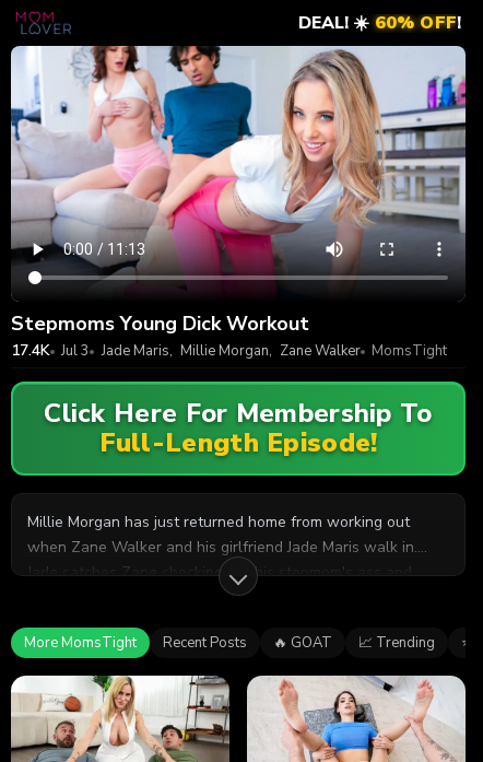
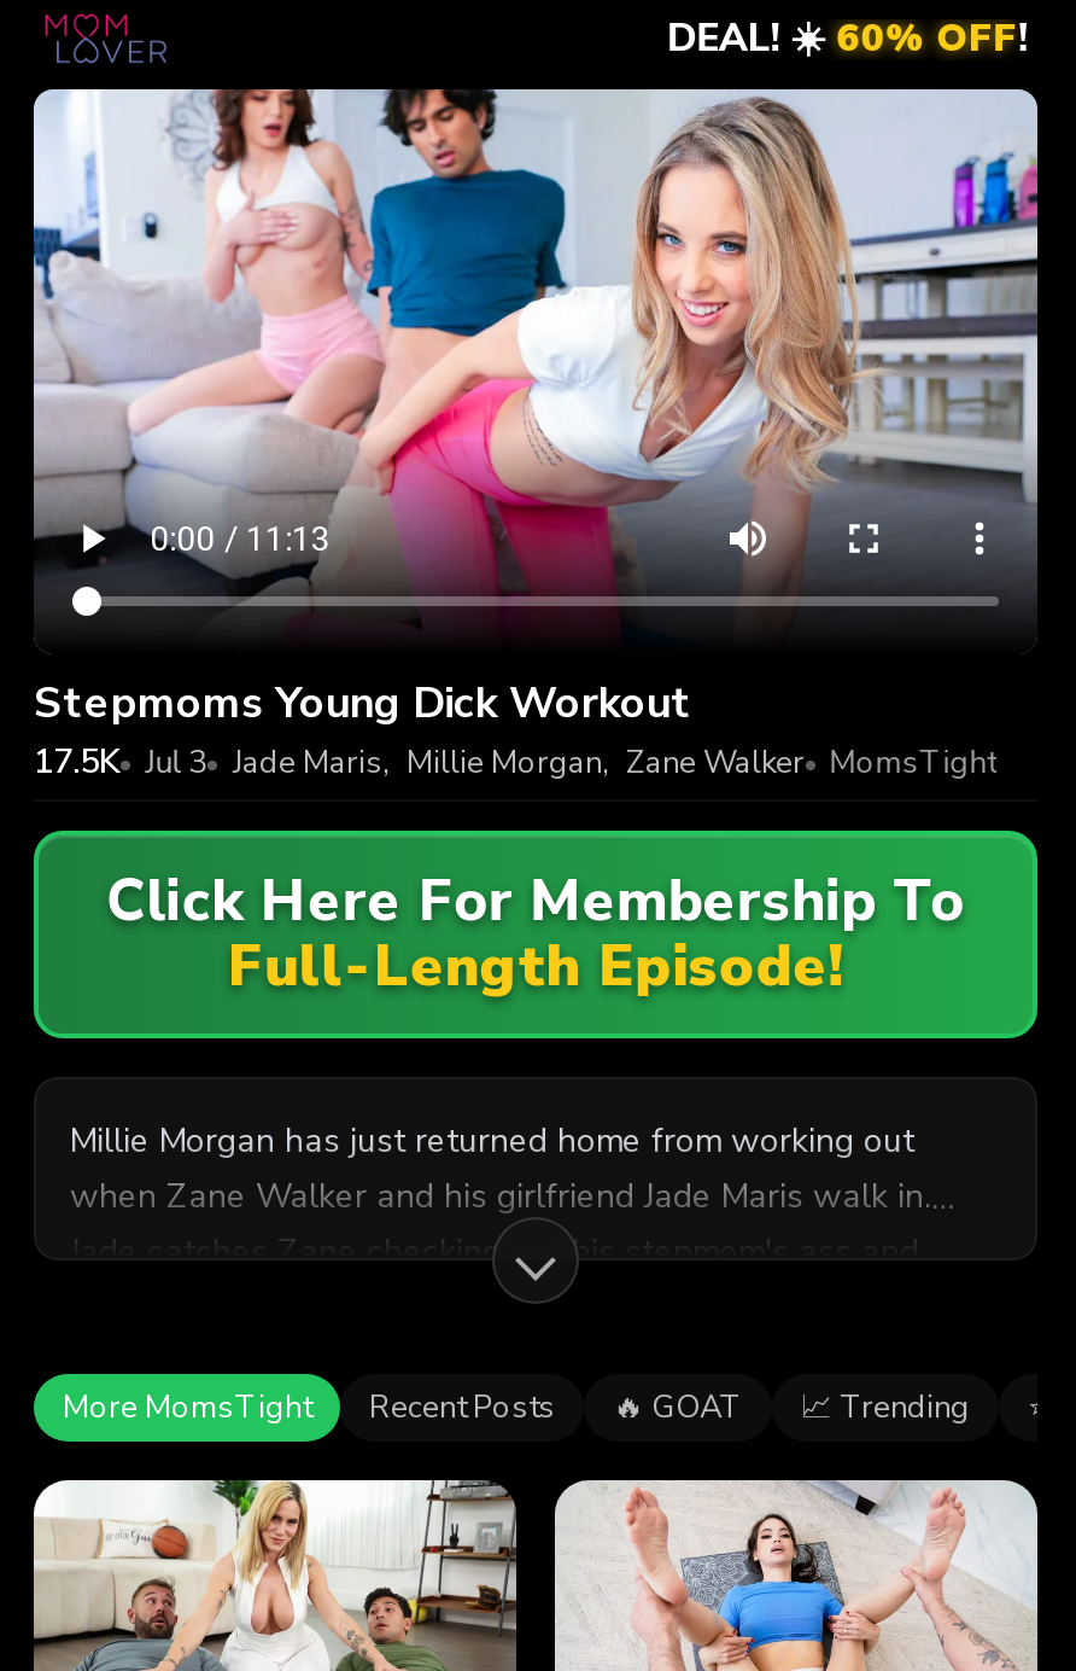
[11,341,447,361] 17.4K Jul 3 Jade Maris, Millie Morgan, Zane Walker MomsTight -> [34,740,996,786] 17.5K Jul 3 Jade Maris, Millie Morgan, Zane Walker MomsTight

